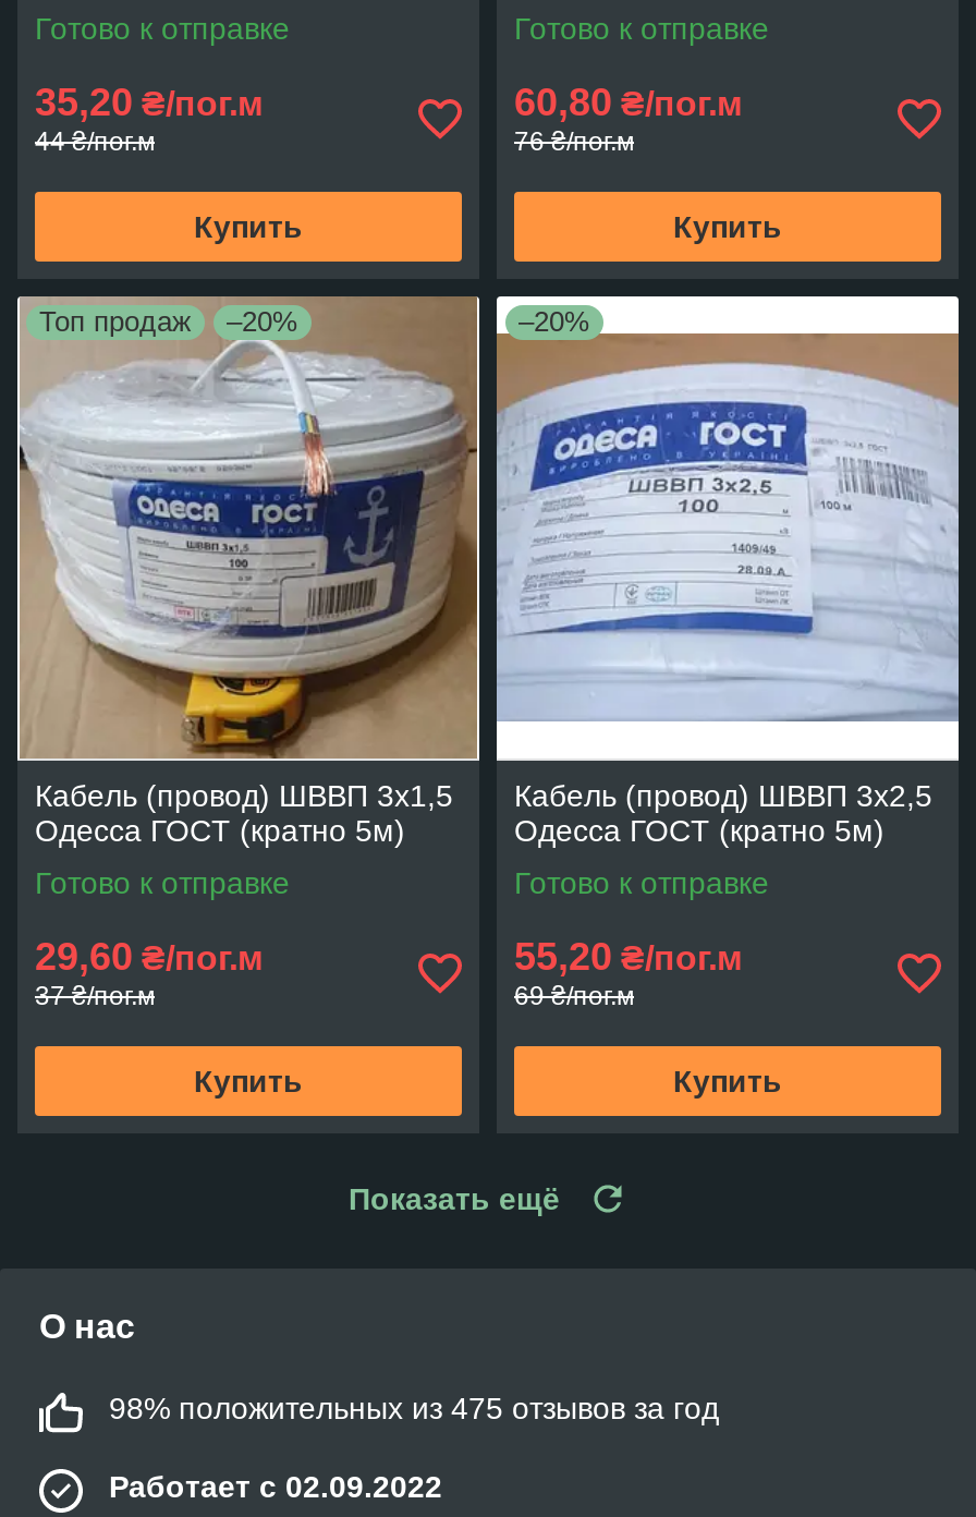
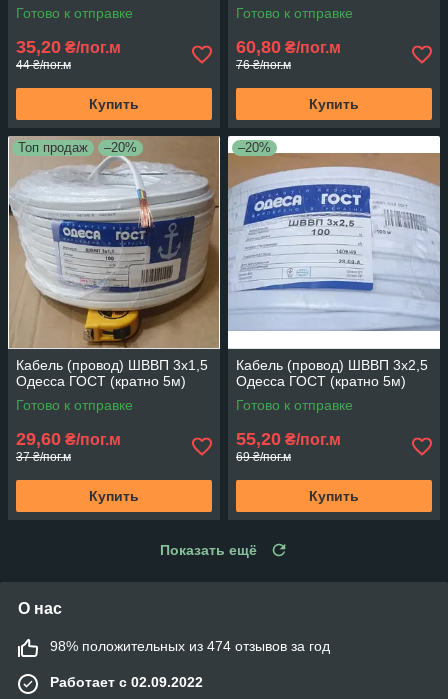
[109,1391,719,1425] 98% положительных из 475 отзывов за год -> [50,638,330,654] 98% положительных из 474 отзывов за год

